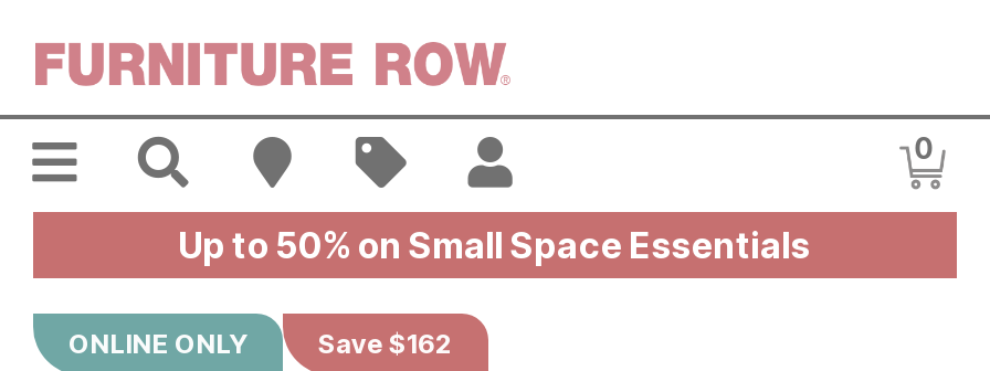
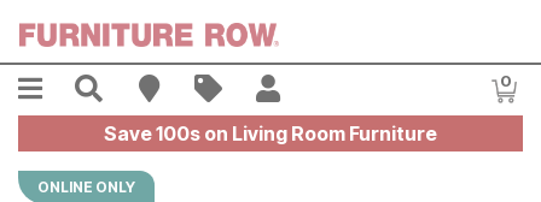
[179,223,811,267] Up to 50% on Small Space Essentials -> [104,121,437,145] Save 100s on Living Room Furniture
[318,327,453,360] Save $162 -> none

